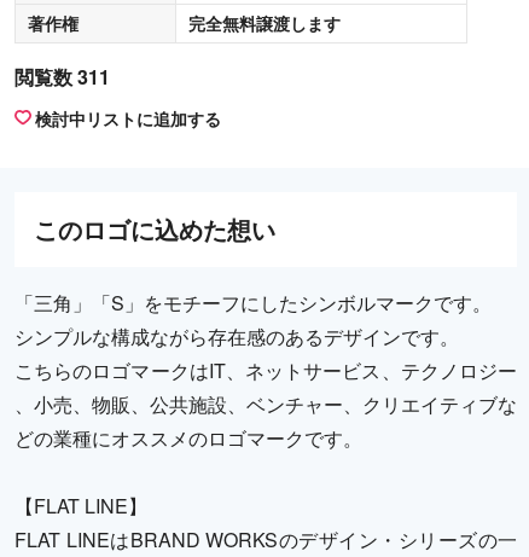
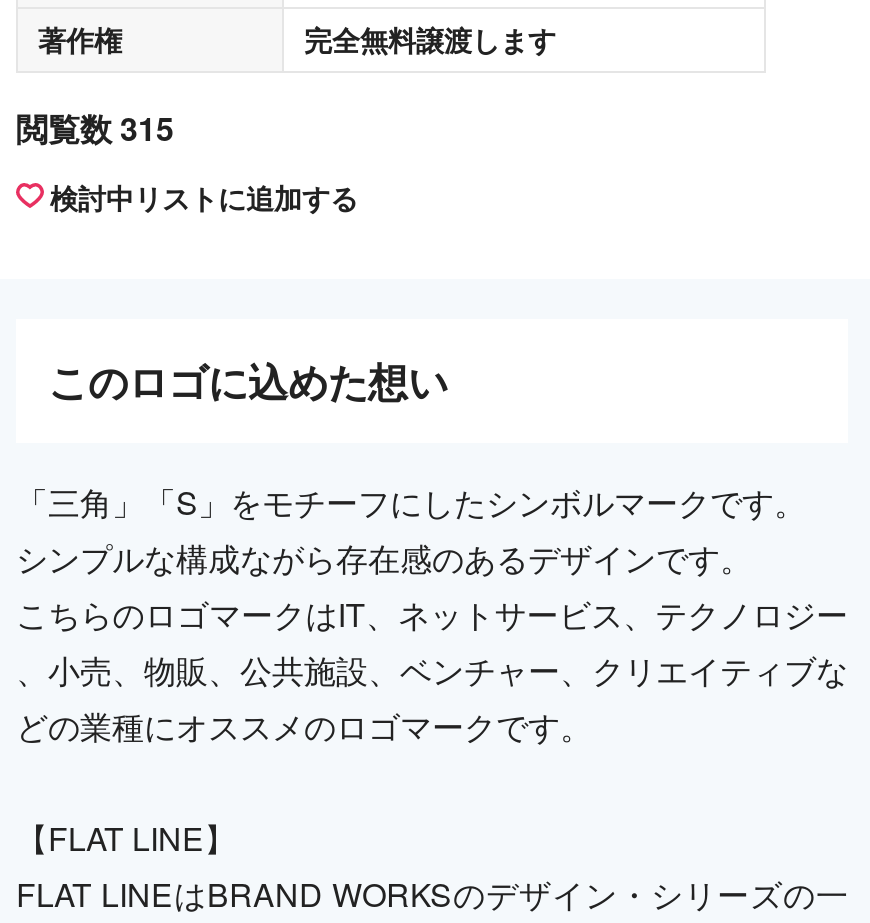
[14,62,110,90] 閲覧数 311 -> [16,104,174,150] 閲覧数 315

